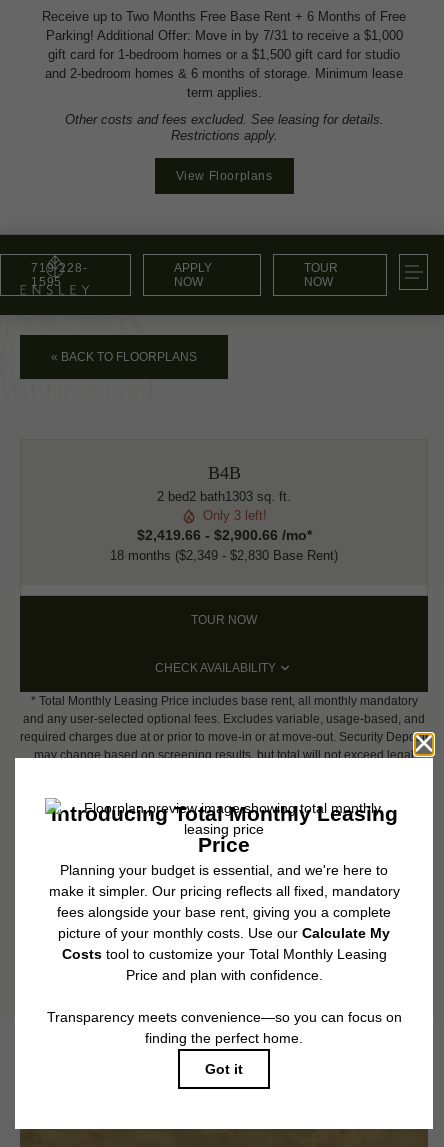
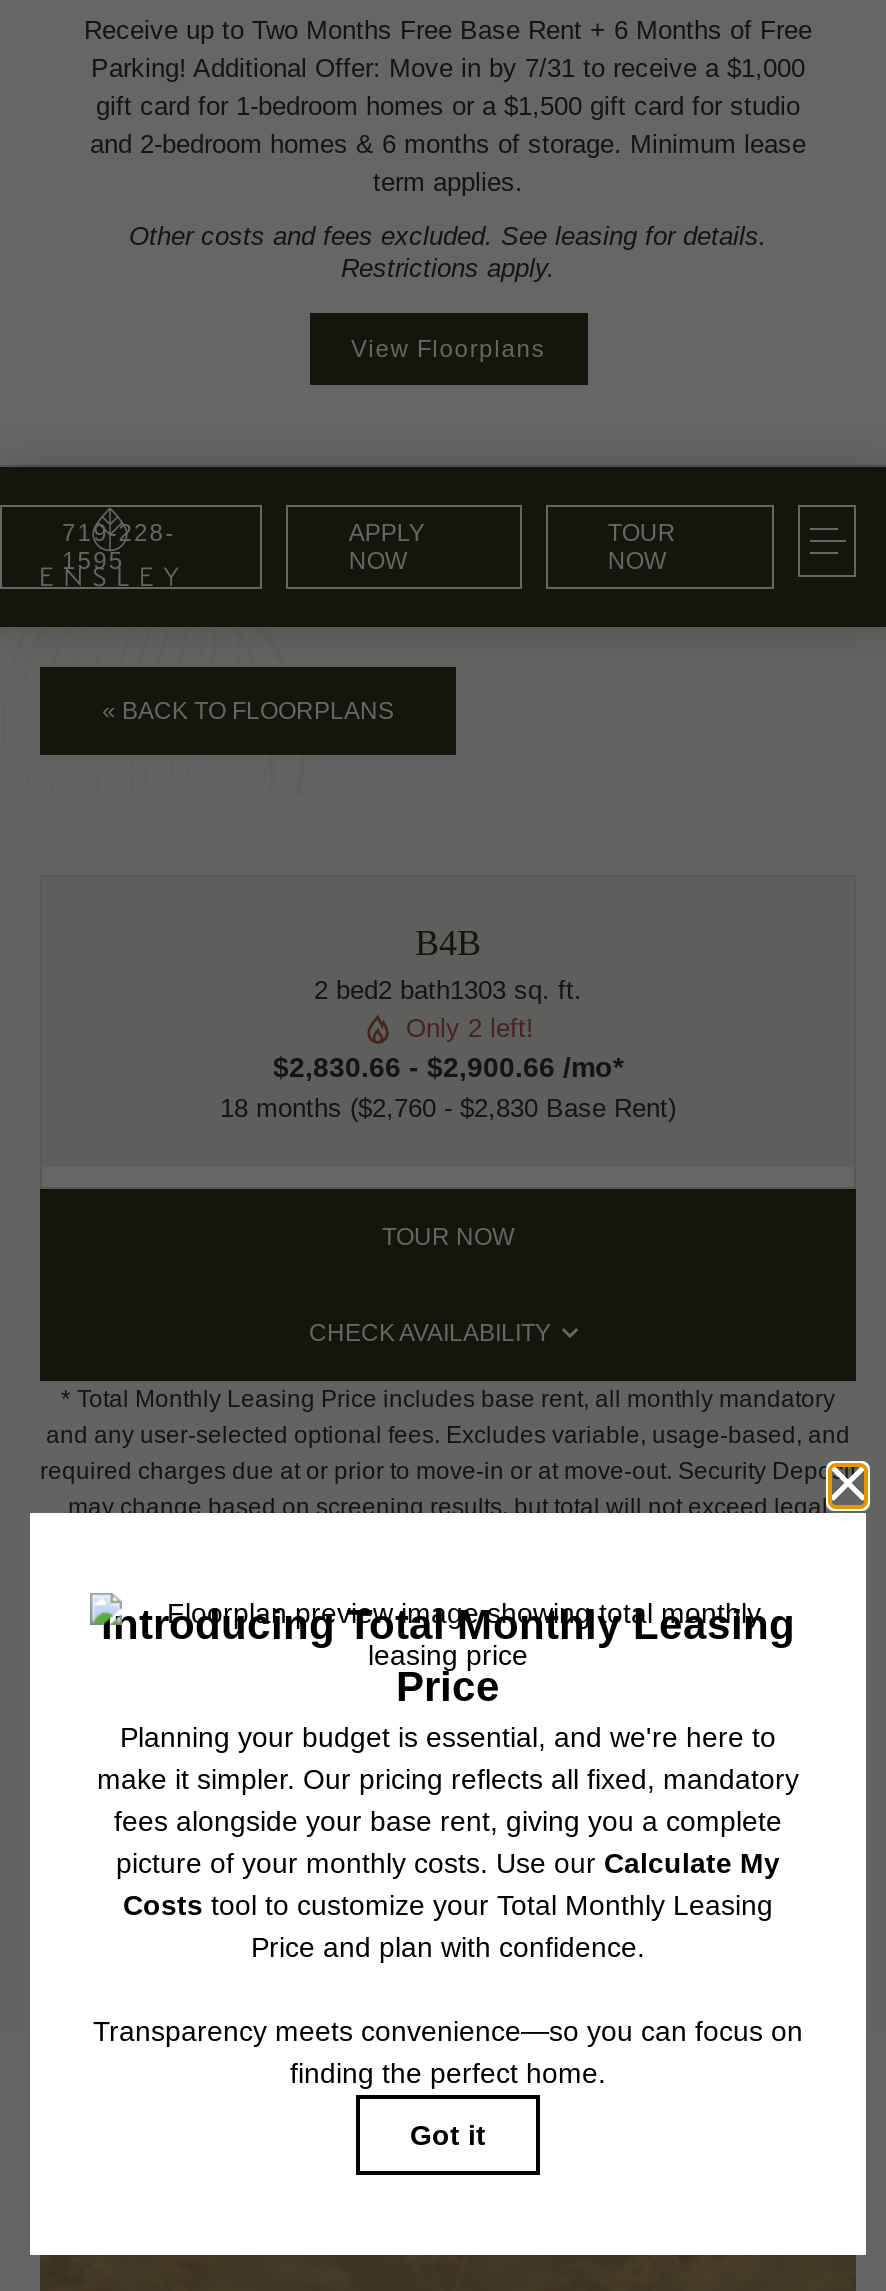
[203,508,267,523] Only 3 left! -> [406,1013,534,1043] Only 2 left!
[136,527,311,543] $2,419.66 - $2,900.66 /mo* -> [273,1051,623,1083] $2,830.66 - $2,900.66 /mo*
[110,548,334,563] 18 months $2,349 - $2,830 Base Rent -> [220,1093,668,1123] 18 months $2,760 - $2,830 Base Rent

